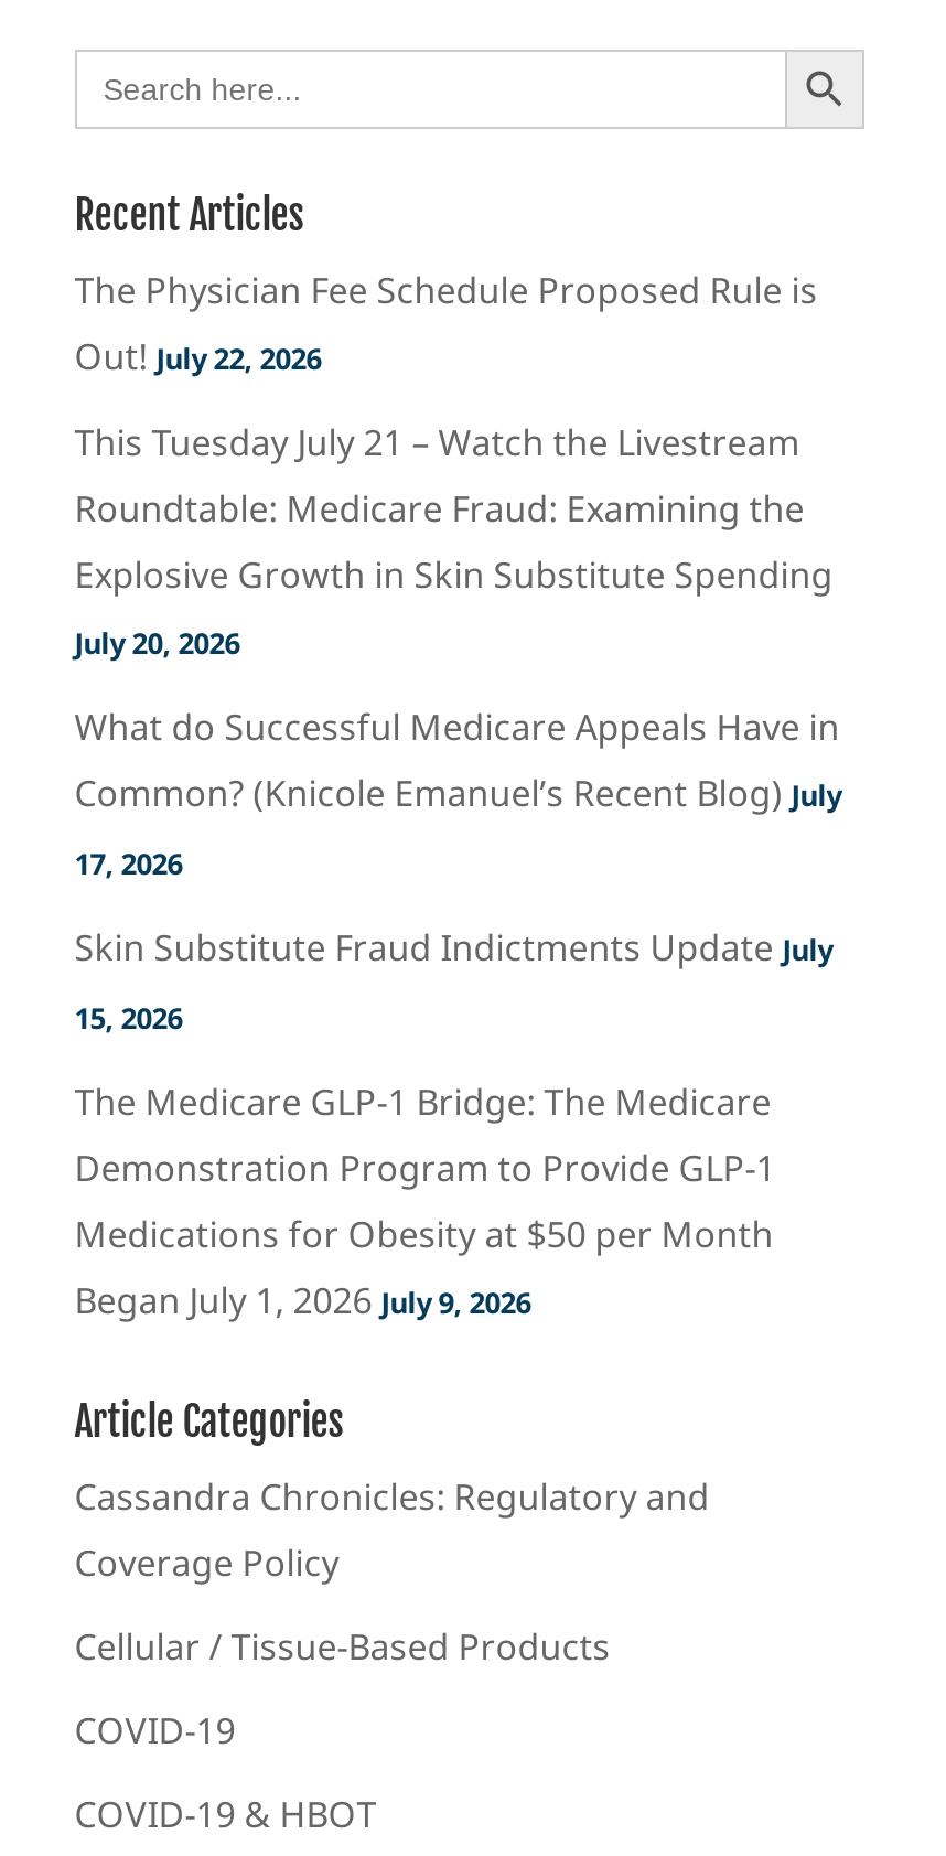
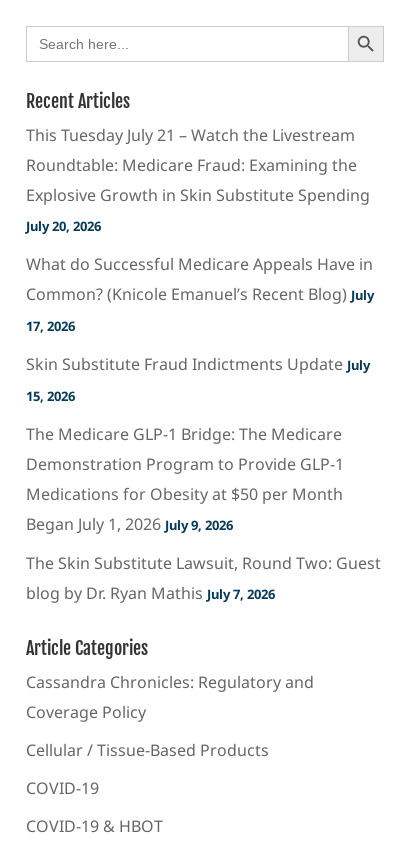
[75,266,818,380] The Physician Fee Schedule Proposed Rule is | Out! July 22, 2026 -> none
moved [75,418,842,1324] -> [26,124,374,535]: This Tuesday July 21 – Watch the Livestream | Roundtable: Medicare Fraud: Examining the | Explosive Growth in Skin Substitute Spending | ... | Medications for Obesity at $50 per Month | Began July 1, 2026 July 9, 2026
none -> [26,552,381,604] The Skin Substitute Lawsuit, Round Two: Guest | blog by Dr. Ryan Mathis July 7, 2026

